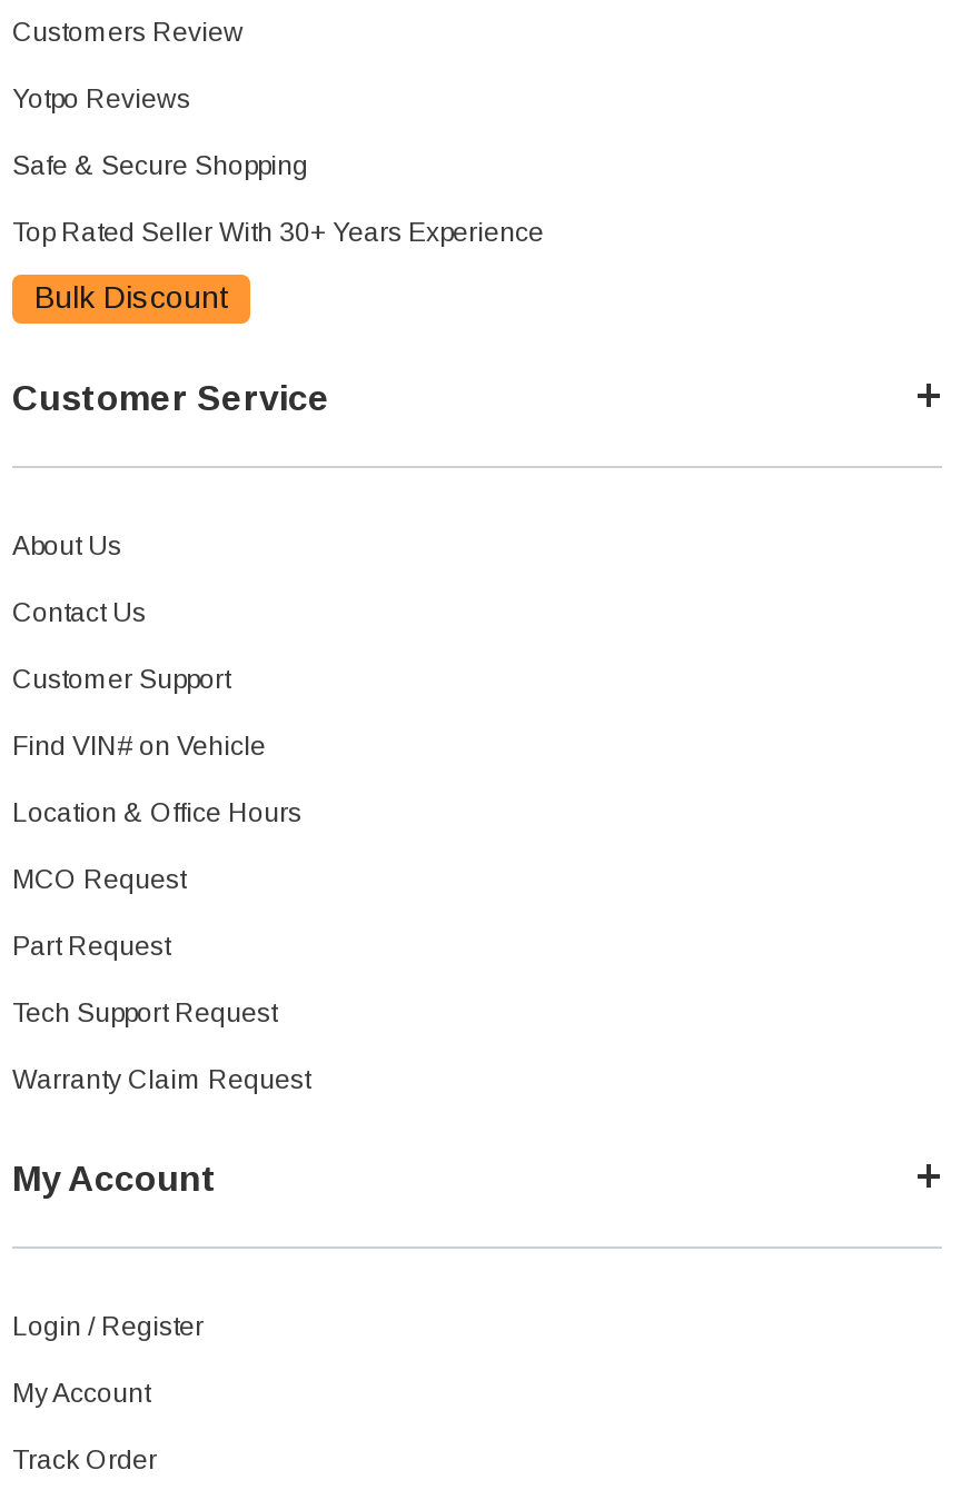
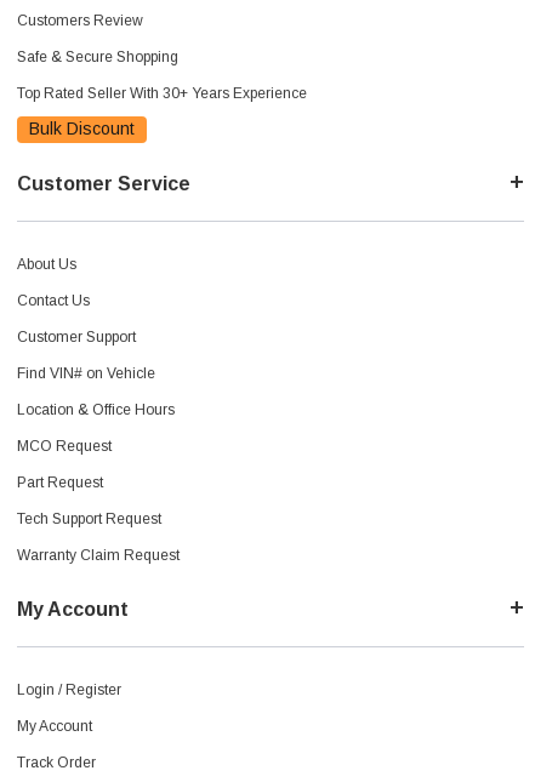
[12,85,190,116] Yotpo Reviews -> none

